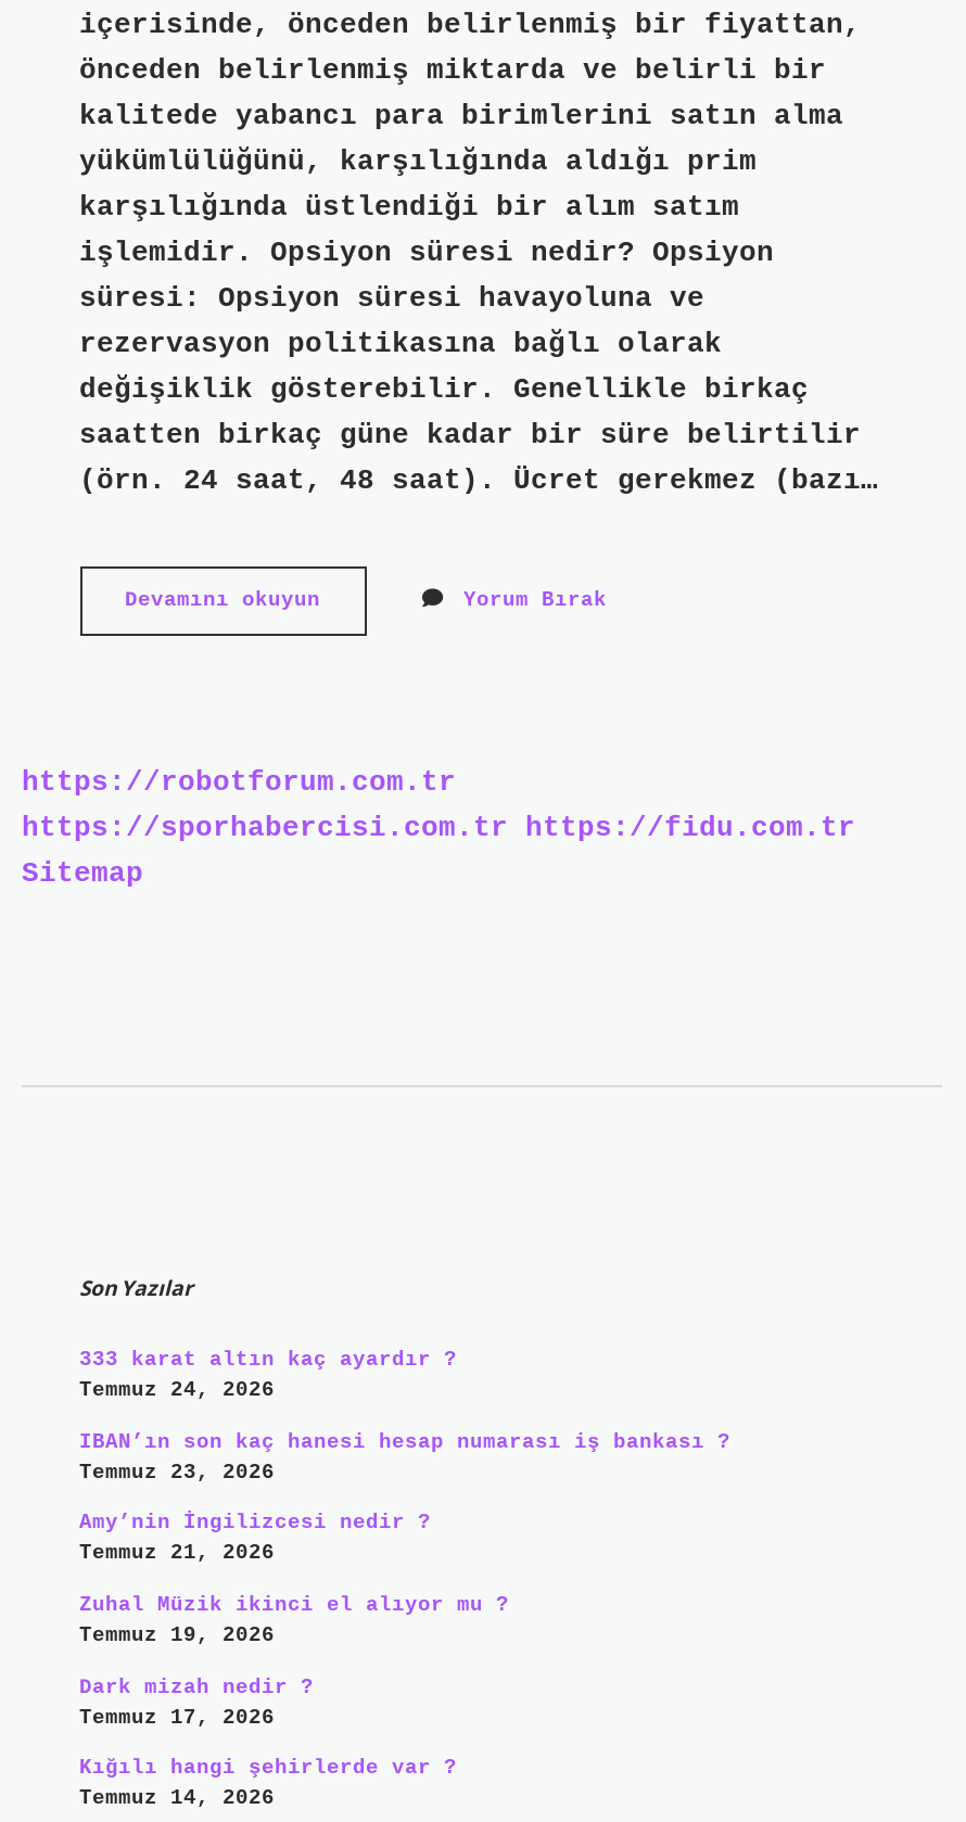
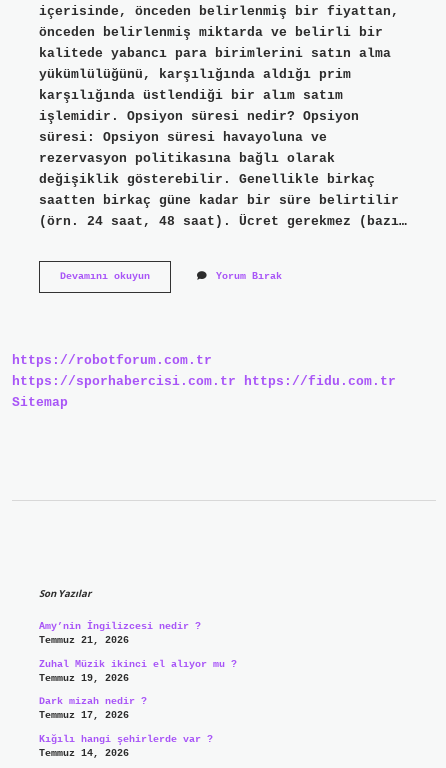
[79,1348,730,1484] 333 karat altın kaç ayardır ? | Temmuz 24, 2026 | IBAN’ın son kaç hanesi hesap numarası iş bankası ? | Temmuz 23, 2026 -> none

